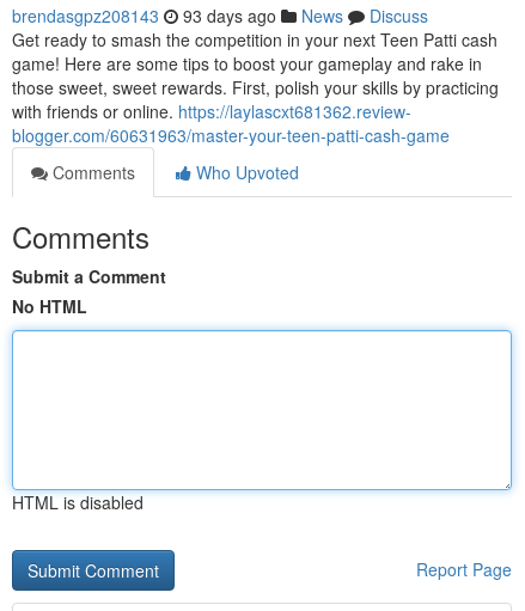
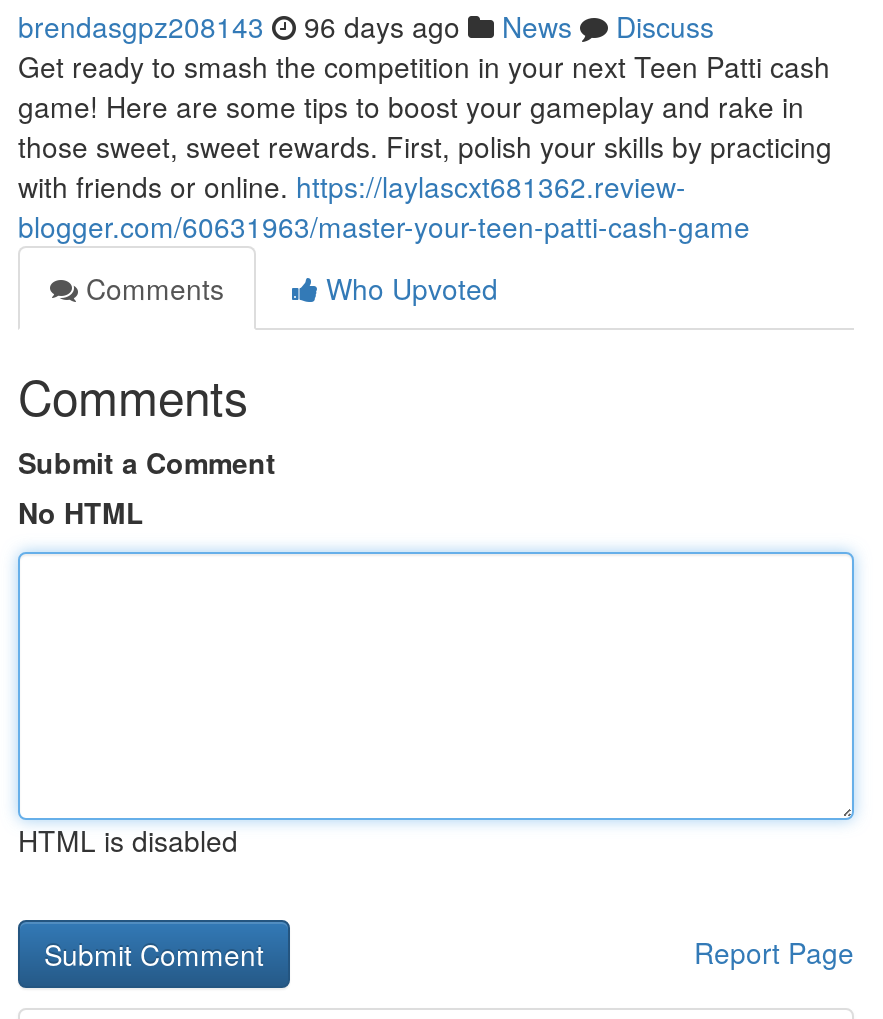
[12,4,428,28] brendasgpz208143 93 days ago News Discuss -> [18,6,714,46] brendasgpz208143 96 days ago News Discuss

